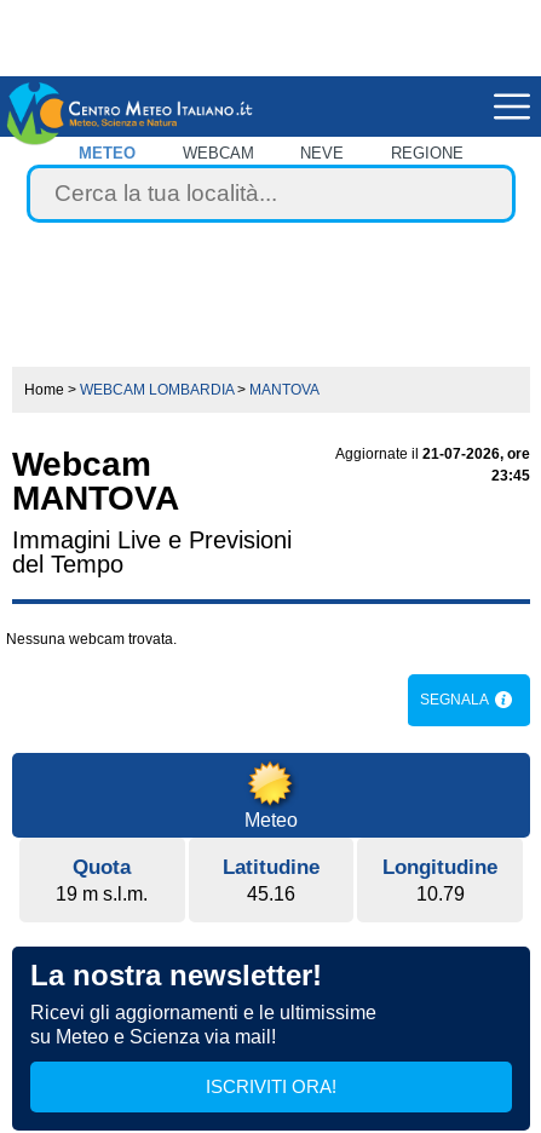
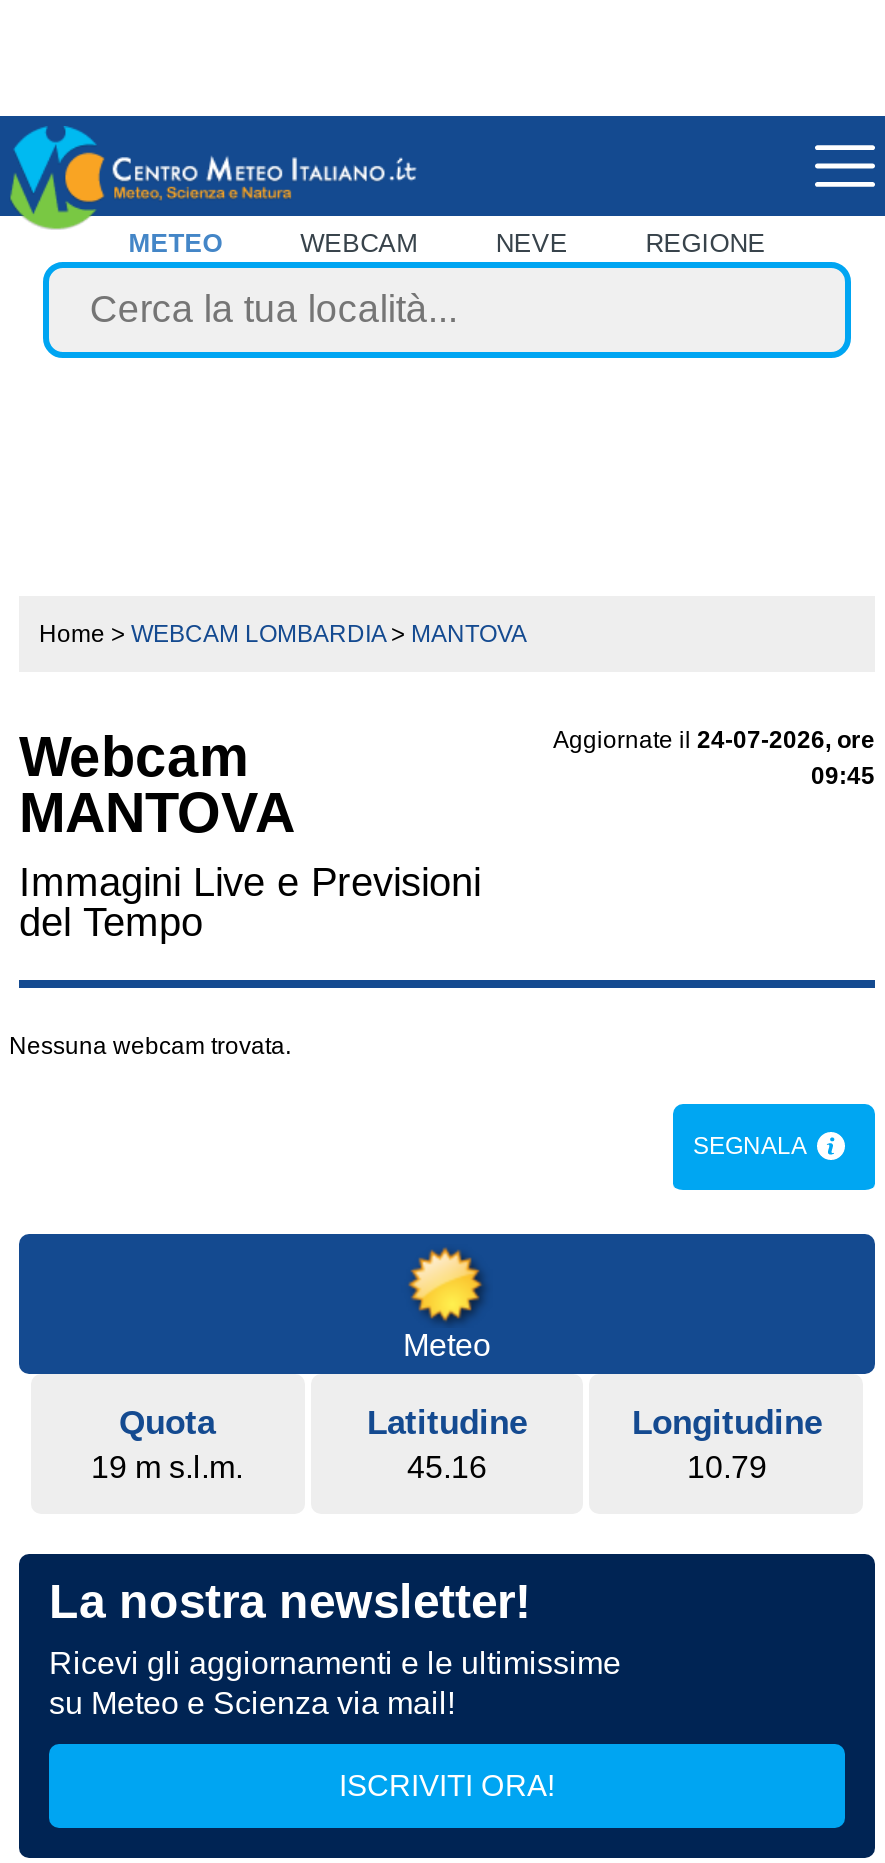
[335,445,530,462] Aggiornate il 21-07-2026, ore -> [553,726,875,754] Aggiornate il 24-07-2026, ore
[491,467,530,484] 23:45 -> [811,762,875,790] 09:45

